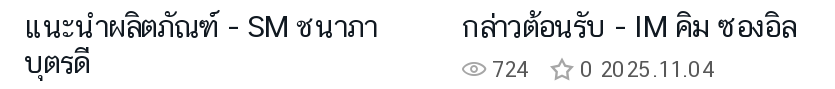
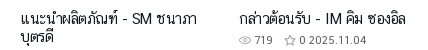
[492,57,714,83] 724 0 2025.11.04 -> [254,34,366,47] 719 0 2025.11.04

